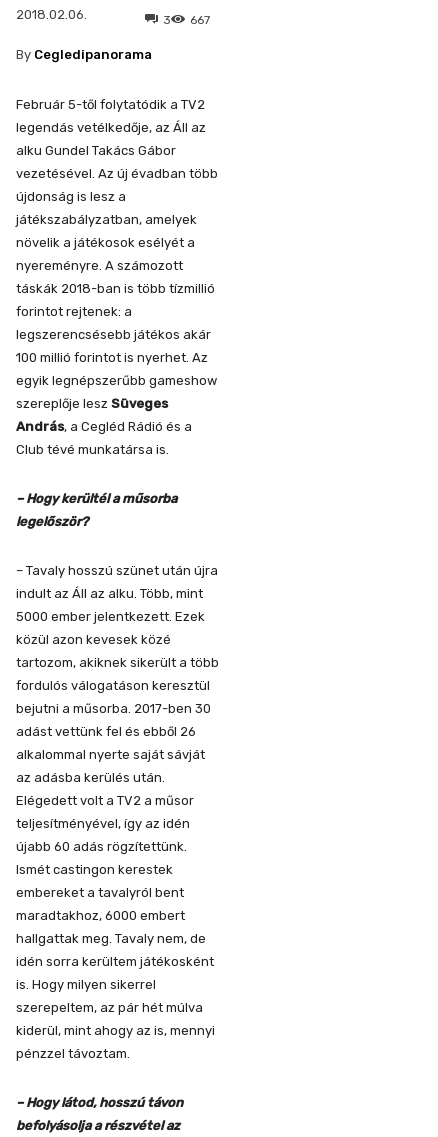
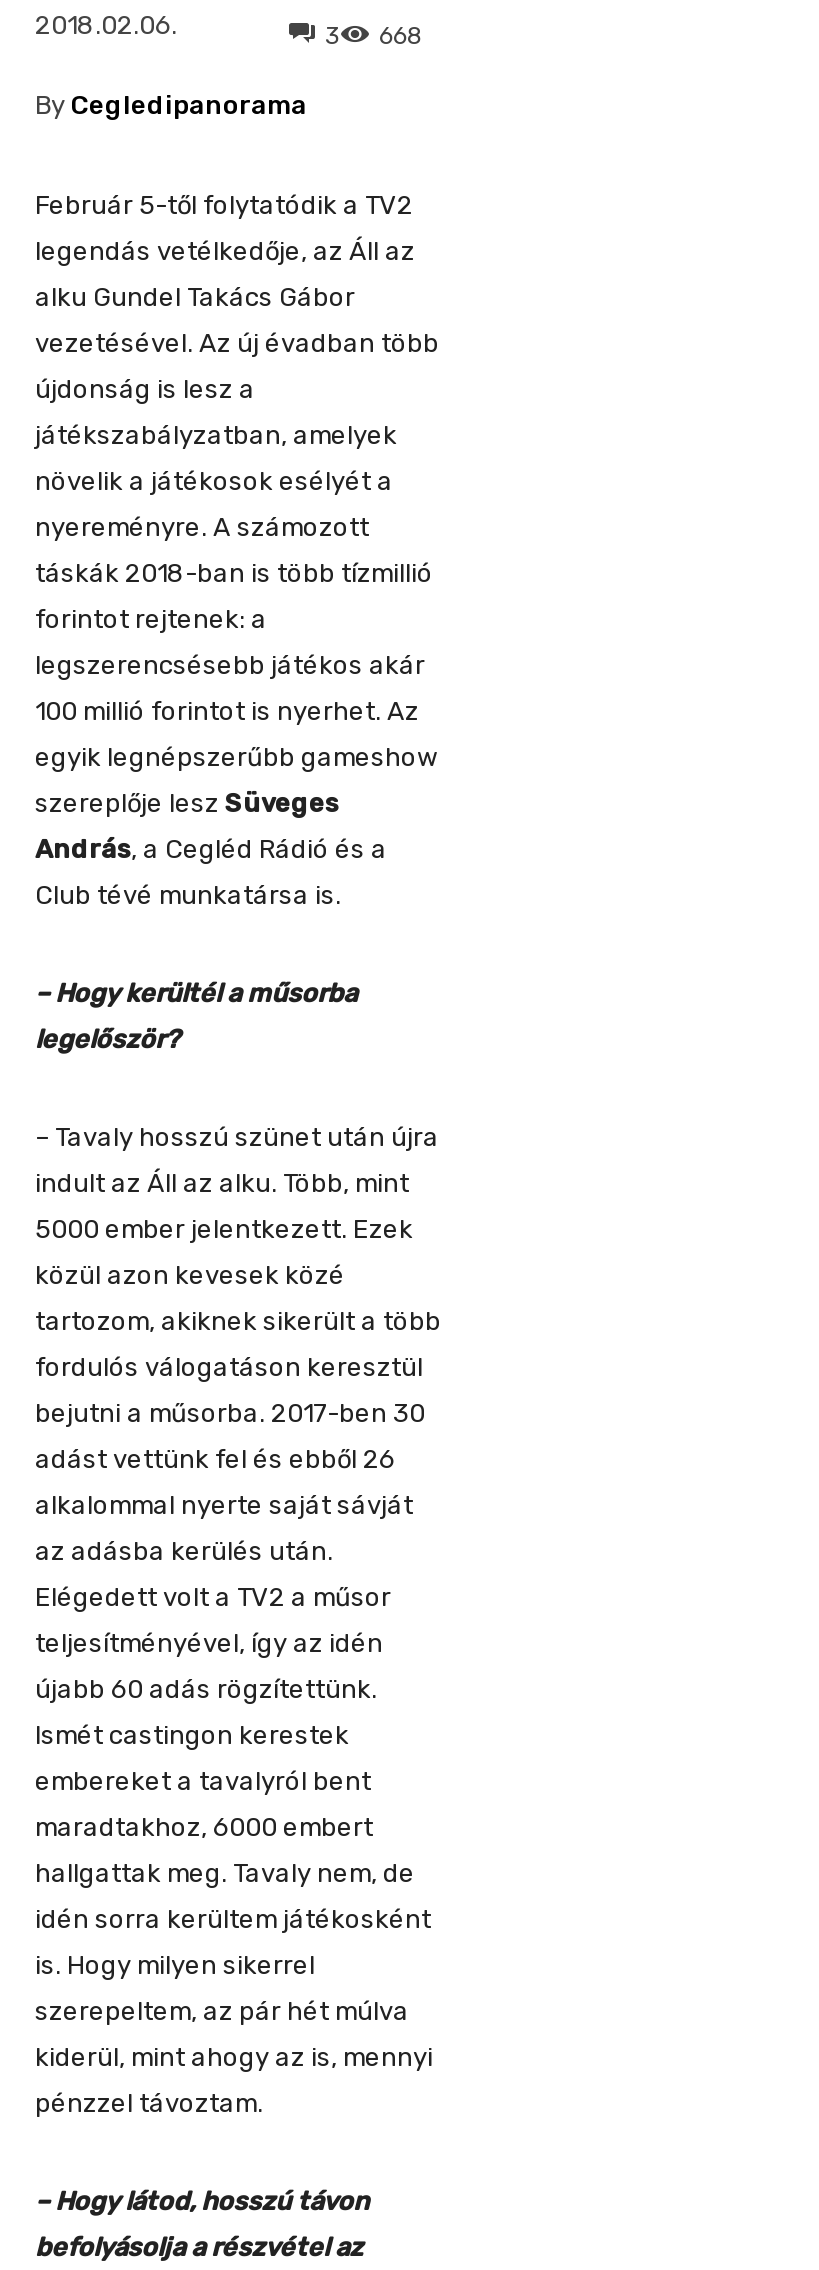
[163,13,210,27] 3 667 -> [325,22,423,50] 3 668

